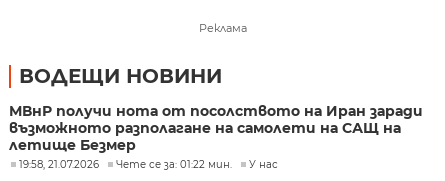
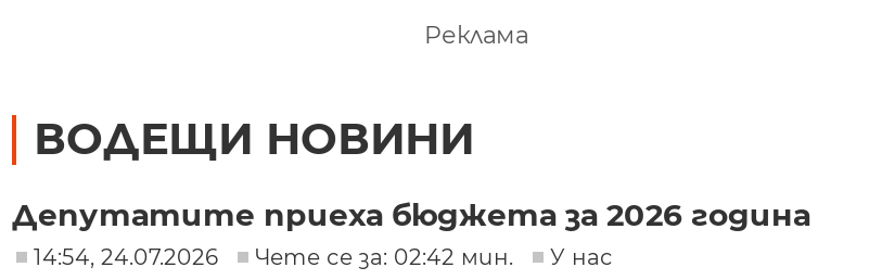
[9,102,423,171] МВнР получи нота от посолството на Иран заради | възможното разполагане на самолети на САЩ на | летище Безмер | 19:58, 21.07.2026 | Чете се за: 01:22 мин. -> [12,194,810,270] Депутатите приеха бюджета за 2026 година | 14:54, 24.07.2026 | Чете се за: 02:42 мин.

